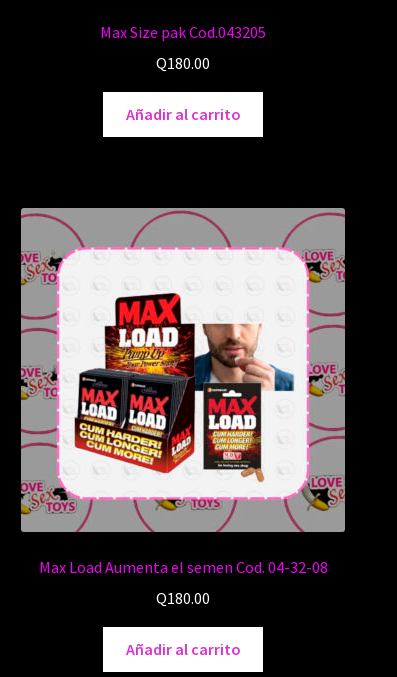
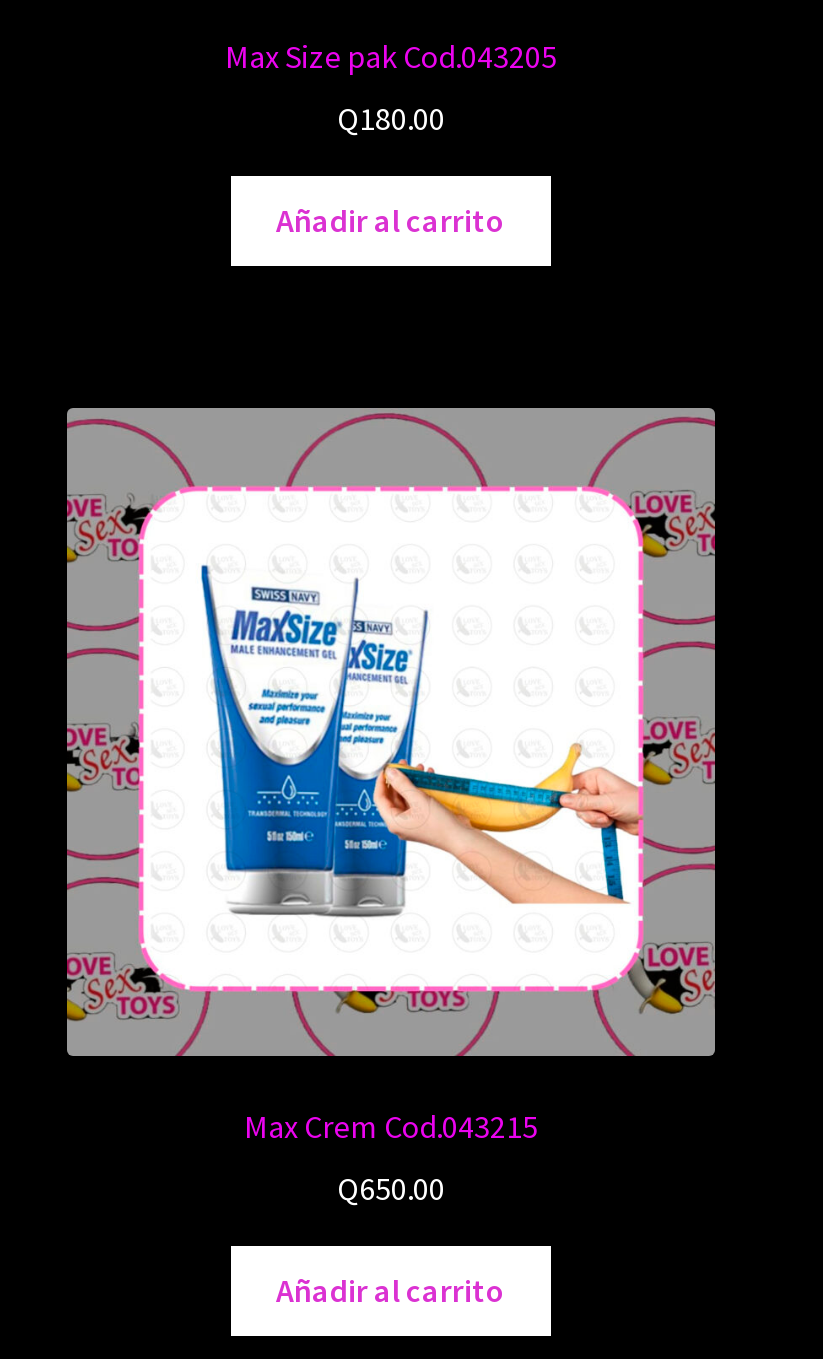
[73,287,309,483] [image] -> [173,564,643,956] [image]
[38,557,327,577] Max Load Aumenta el semen Cod. 04-32-08 -> [244,1106,538,1146] Max Crem Cod.043215
[156,588,210,608] Q180.00 -> [337,1168,445,1208] Q650.00

